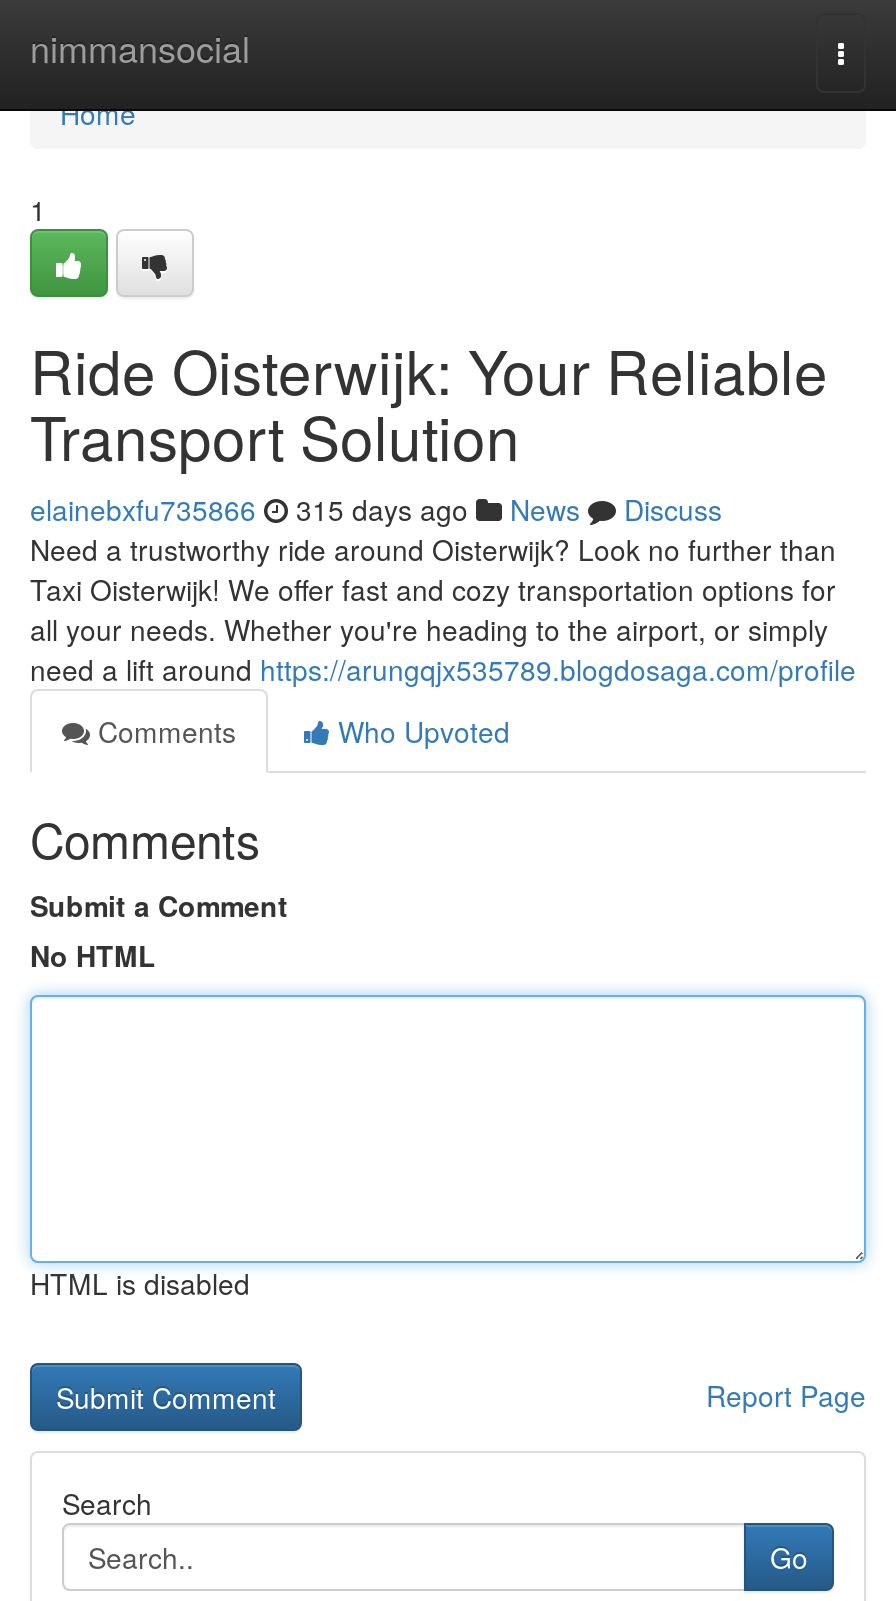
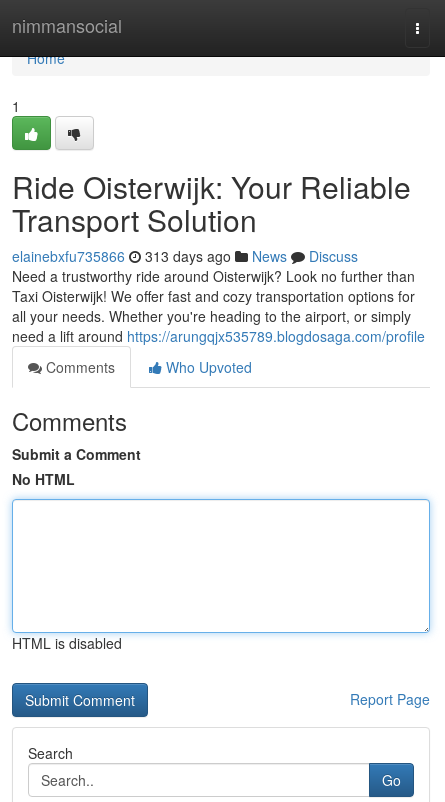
[30,489,722,529] elainebxfu735866 315 days ago News Discuss -> [12,246,358,266] elainebxfu735866 313 days ago News Discuss

